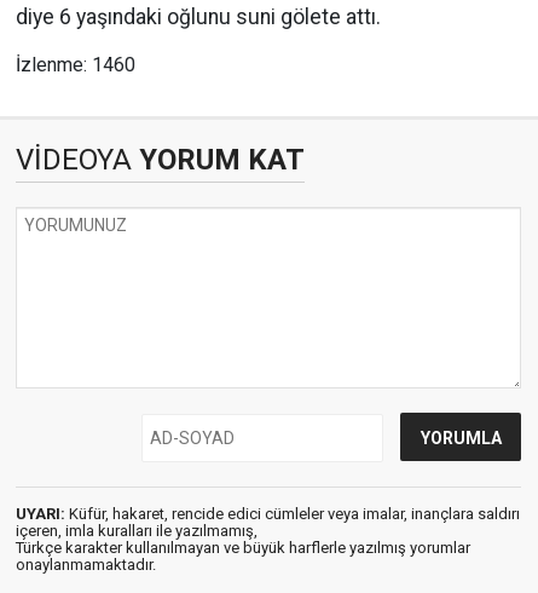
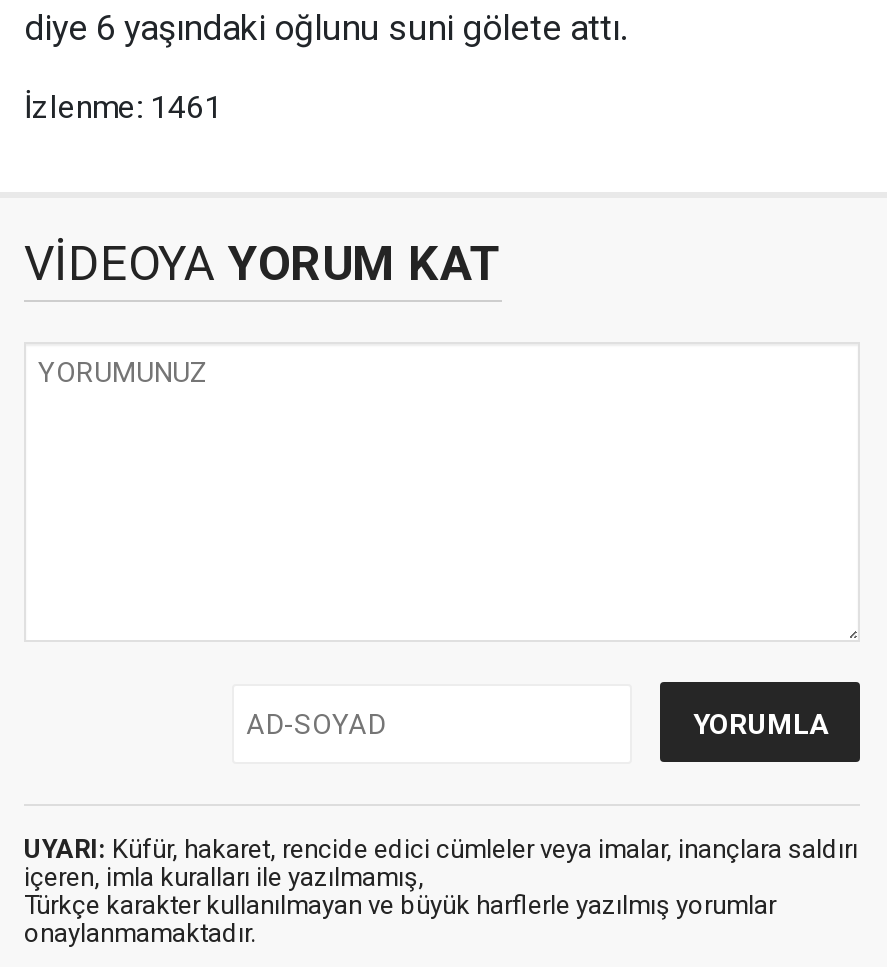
[16,53,135,76] İzlenme: 1460 -> [24,88,222,126] İzlenme: 1461

